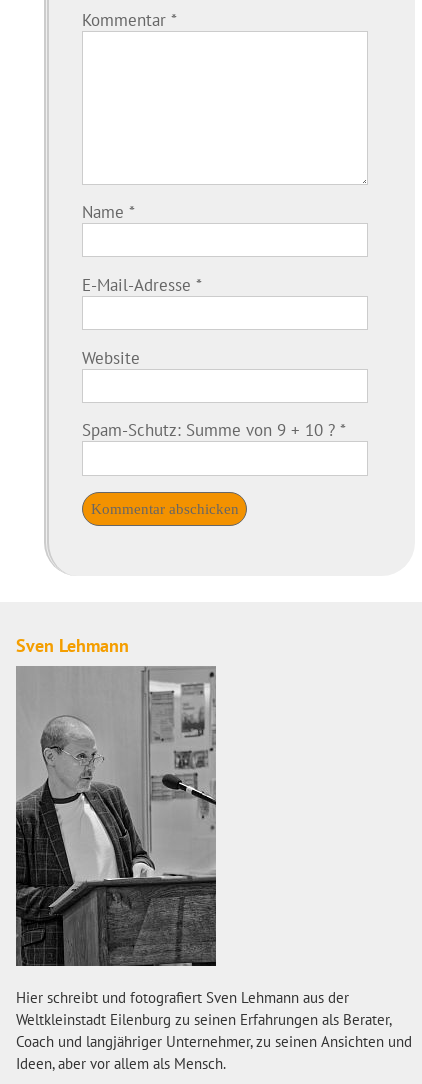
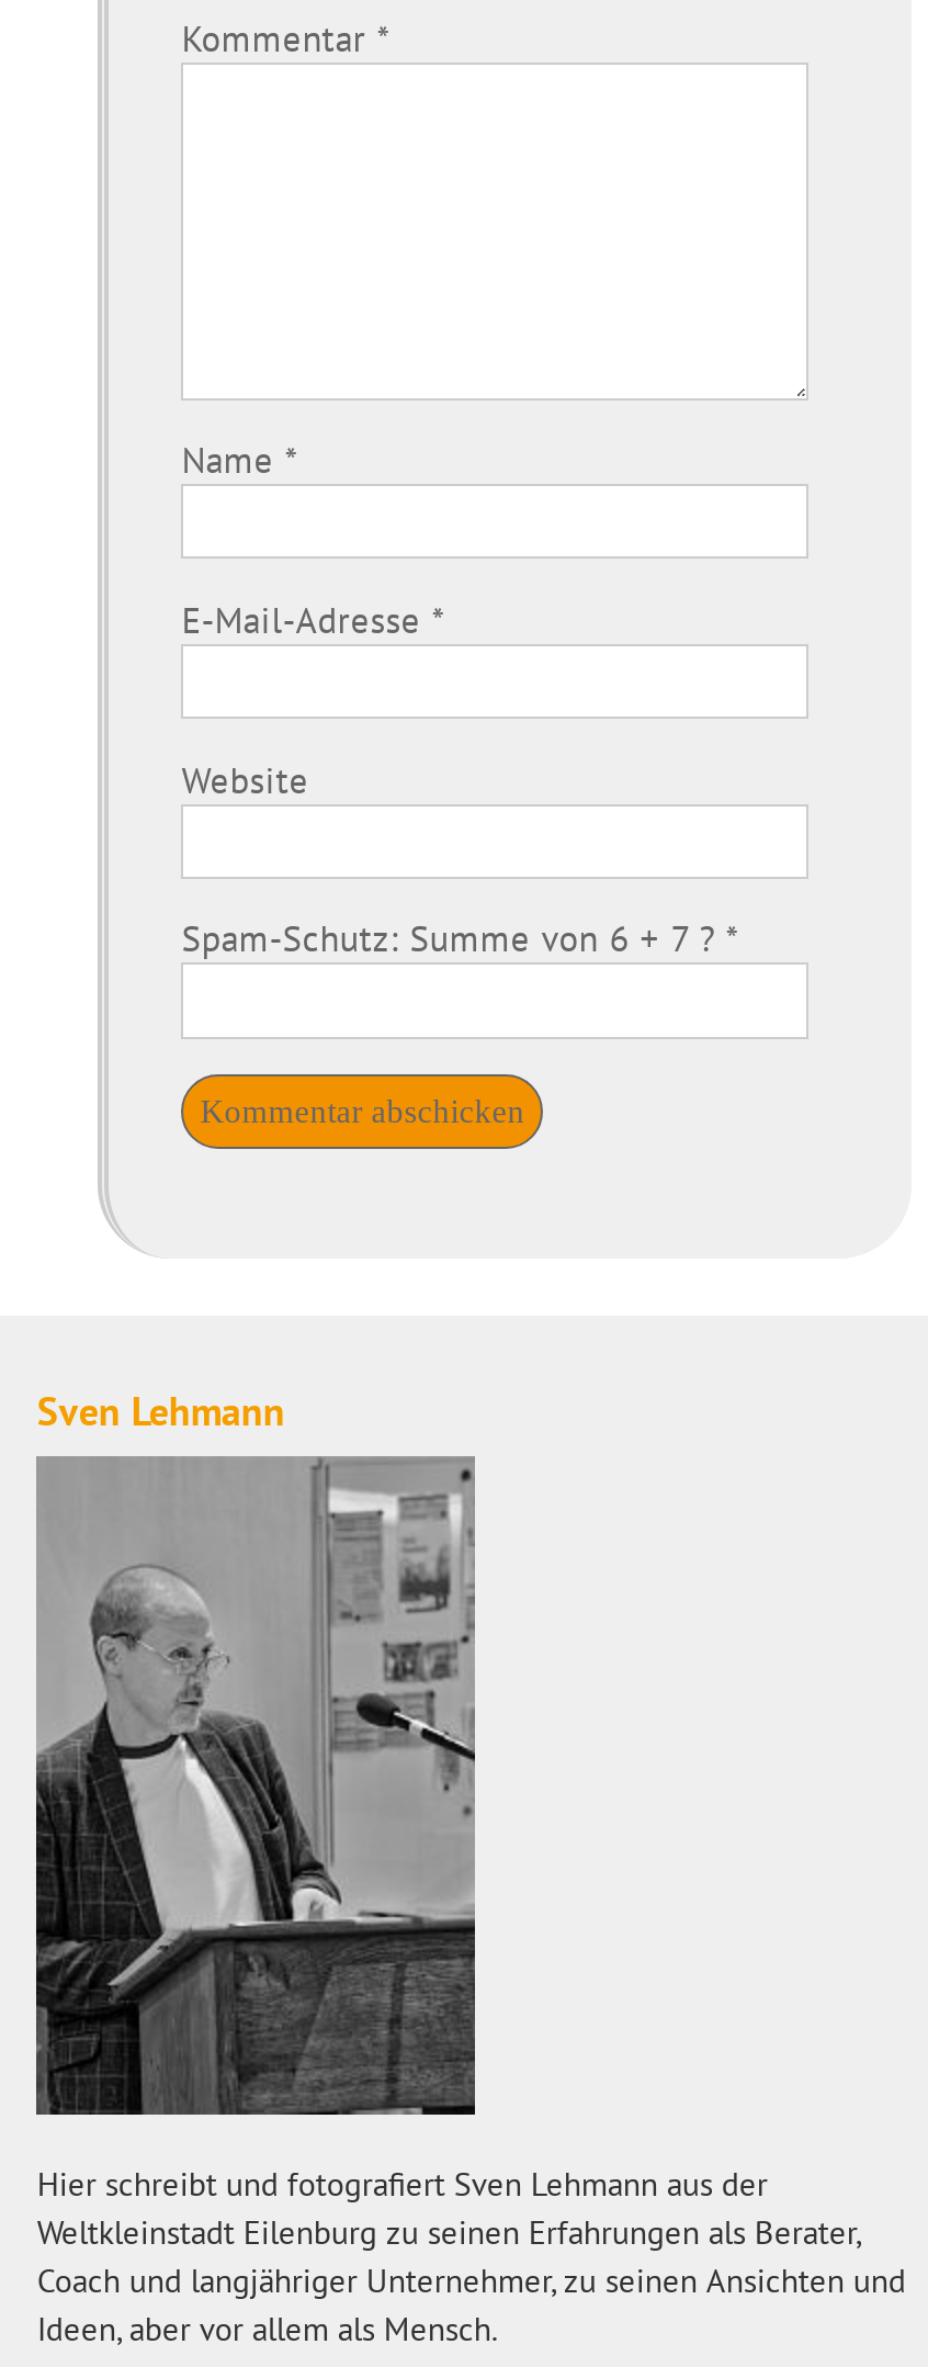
[82,419,346,441] Spam-Schutz: Summe von 9 + 10 ? * -> [181,915,739,963] Spam-Schutz: Summe von 6 + 7 ? *

